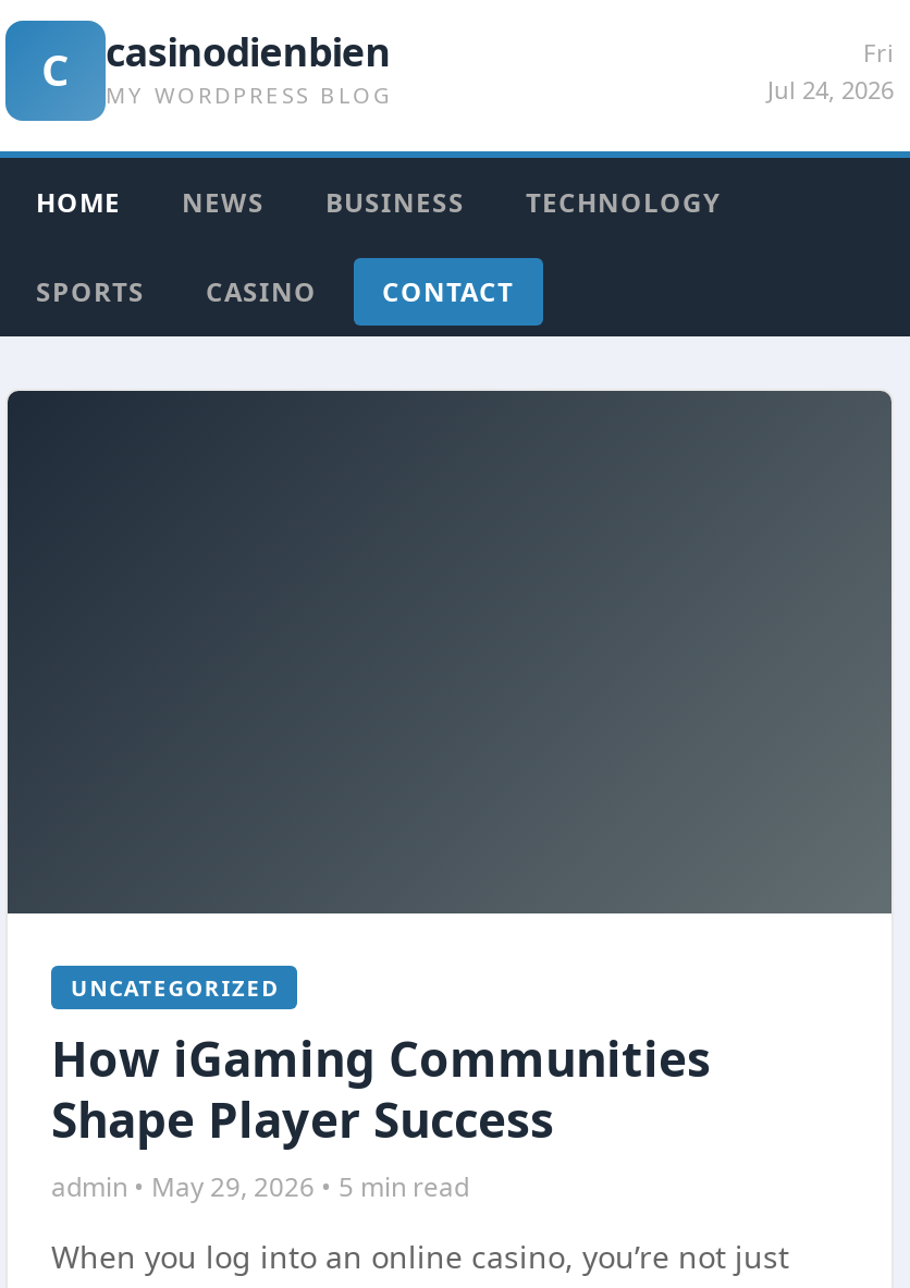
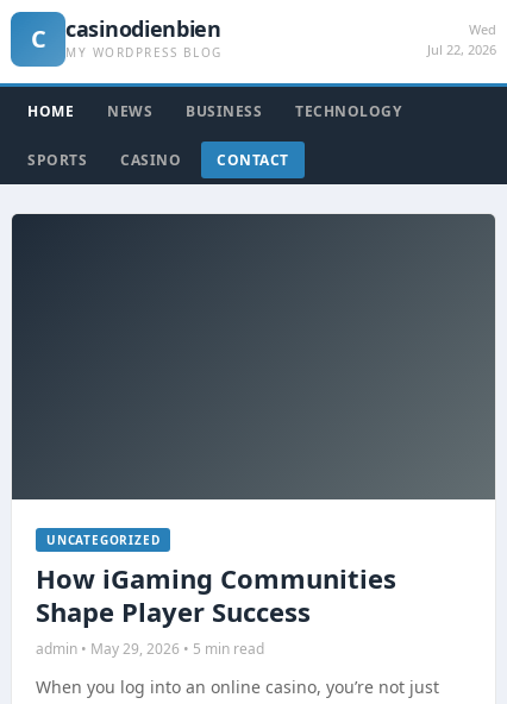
[767,36,894,106] Fri | Jul 24, 2026 -> [427,20,496,58] Wed | Jul 22, 2026

